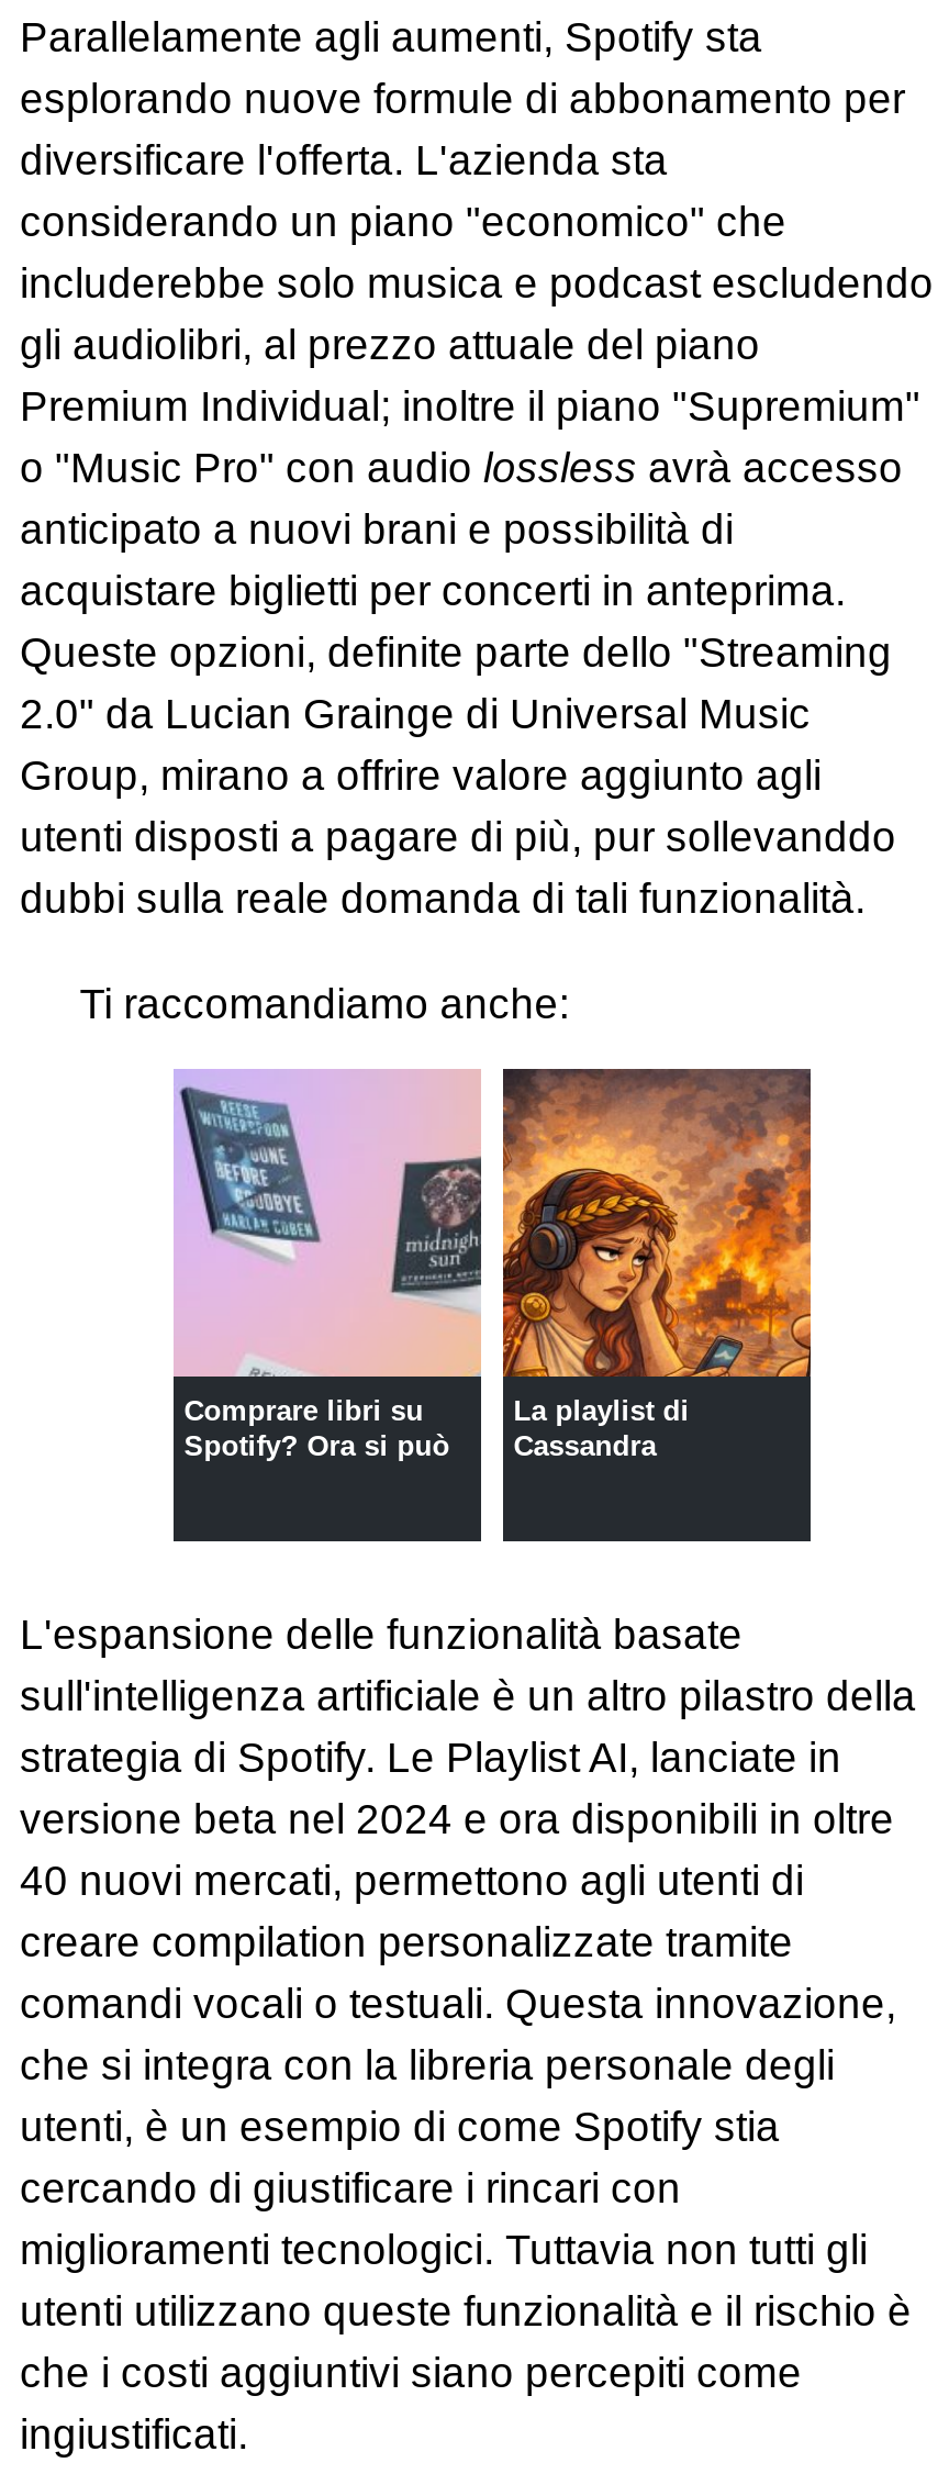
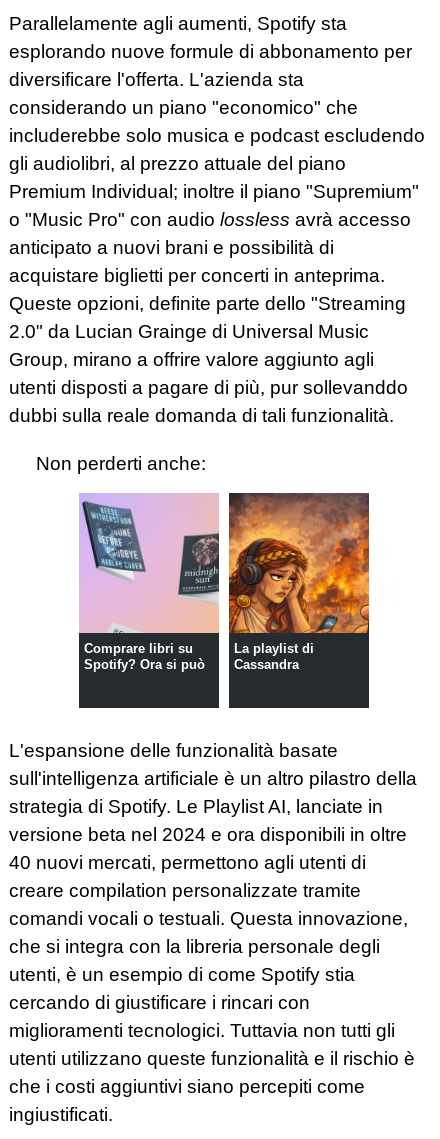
[80,980,569,1027] Ti raccomandiamo anche: -> [36,453,206,474] Non perderti anche:

